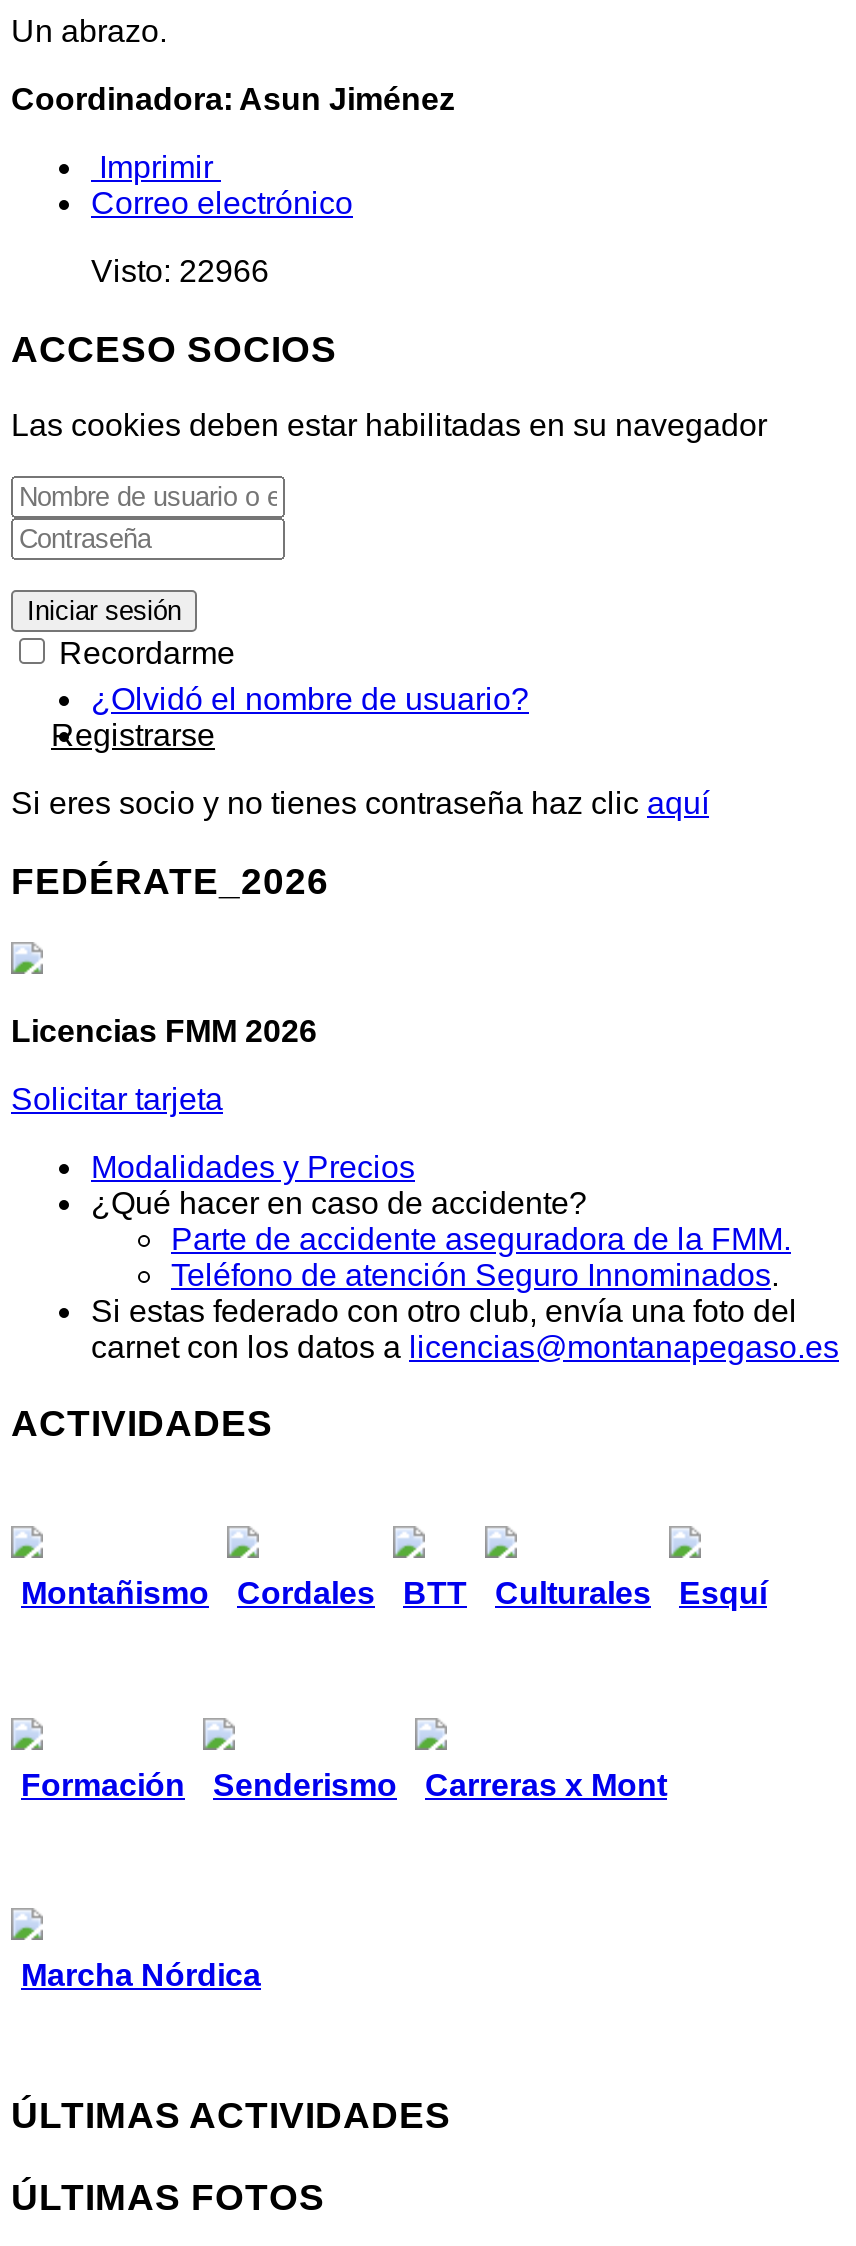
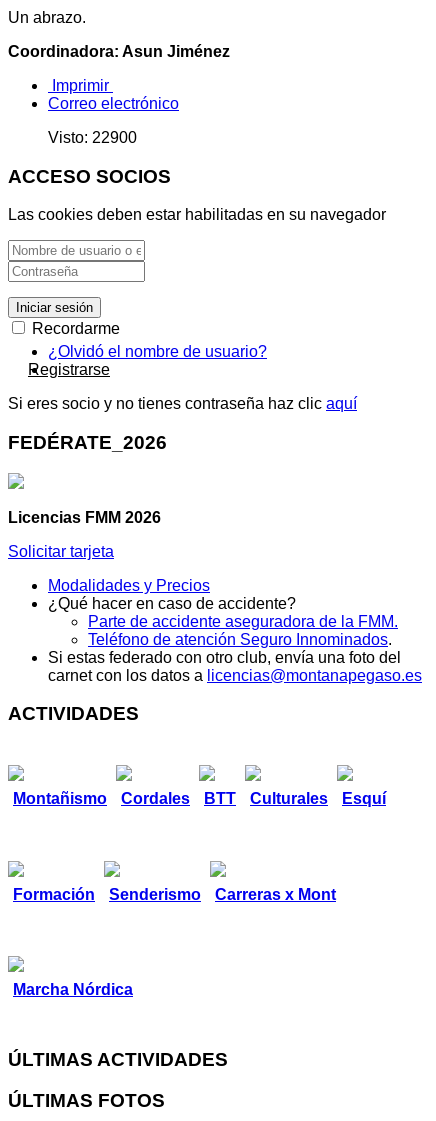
[91,254,269,288] Visto: 22966 -> [48,129,137,146] Visto: 22900

